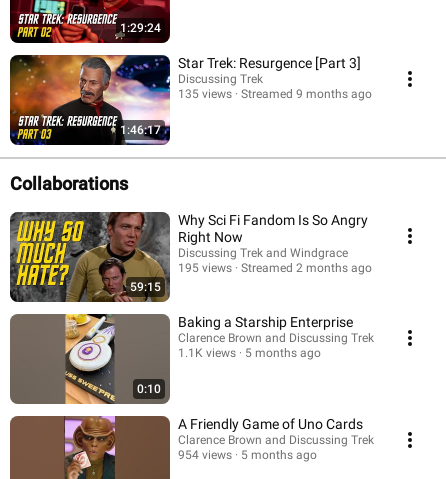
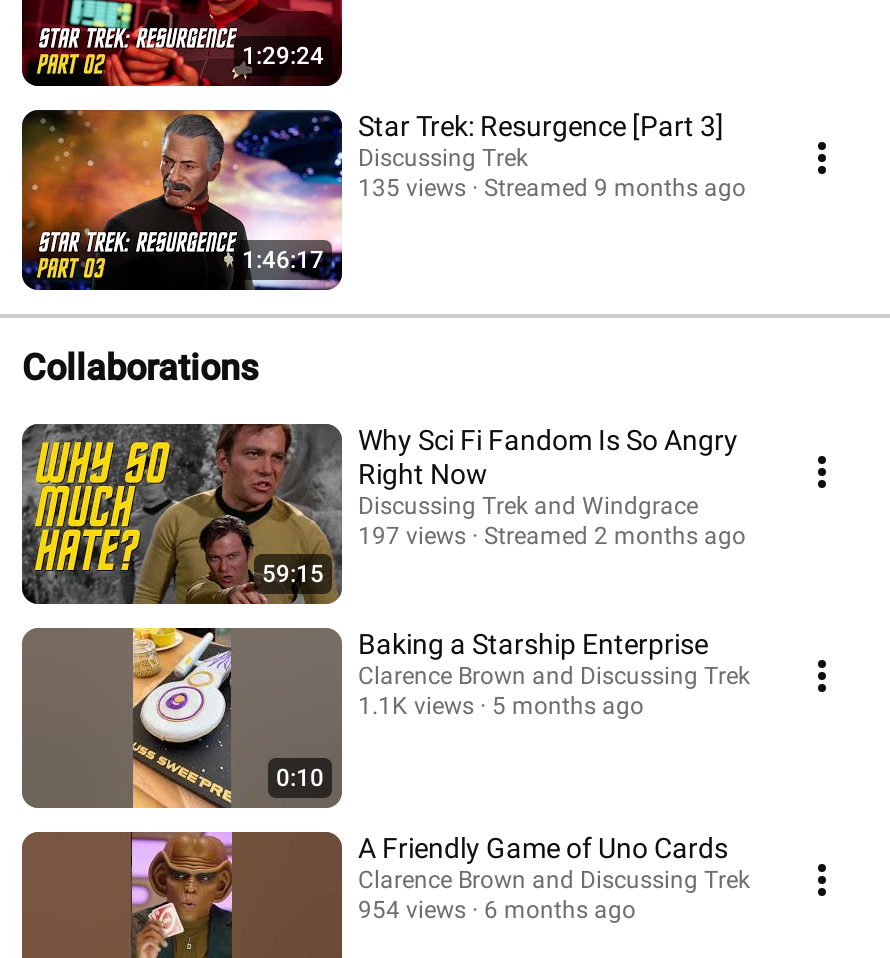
[178,261,372,275] 195 views Streamed 2 months ago -> [358,522,746,550] 197 views Streamed 2 months ago
[178,448,317,462] 954 views 5 months ago -> [358,896,636,924] 954 views 6 months ago

